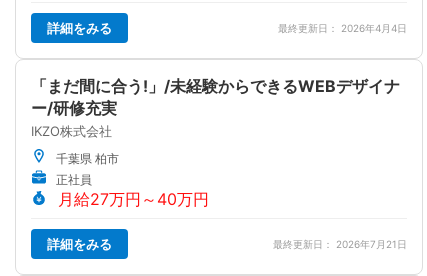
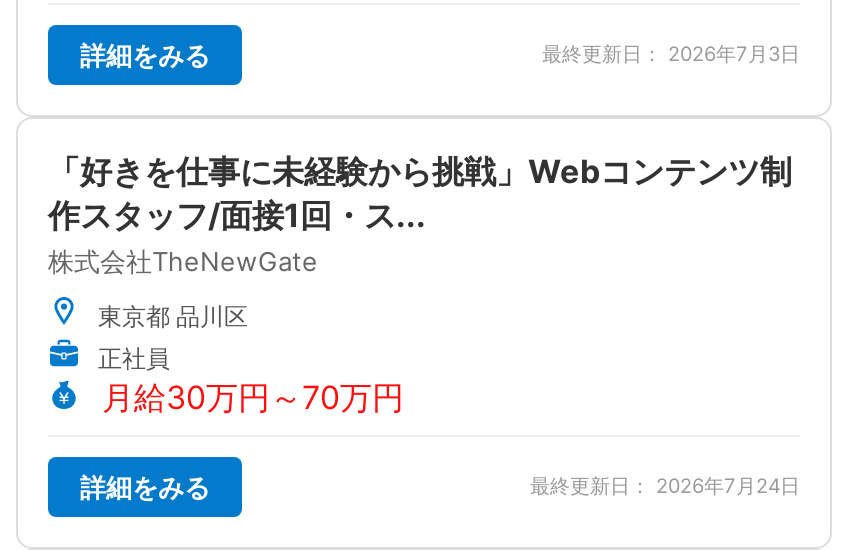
[278,22,407,34] 最終更新日： 2026年4月4日 -> [542,42,800,66] 最終更新日： 2026年7月3日
[31,76,400,139] 「まだ間に合う!」/未経験からできるWEBデザイナ | ー/研修充実 | IKZO株式会社 -> [48,151,792,277] 「好きを仕事に未経験から挑戦」Webコンテンツ制 | 作スタッフ/面接1回・ス... | 株式会社TheNewGate
[53,151,119,166] 千葉県 柏市 -> [92,301,248,331] 東京都 品川区
[53,189,209,209] 月給27万円～40万円 -> [92,377,404,417] 月給30万円～70万円
[273,238,407,250] 最終更新日： 2026年7月21日 -> [530,474,800,498] 最終更新日： 2026年7月24日

